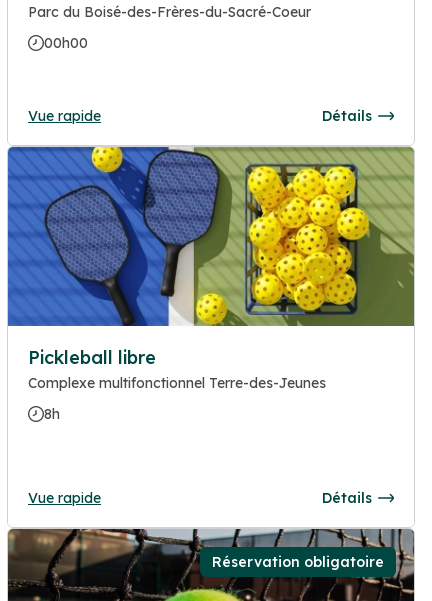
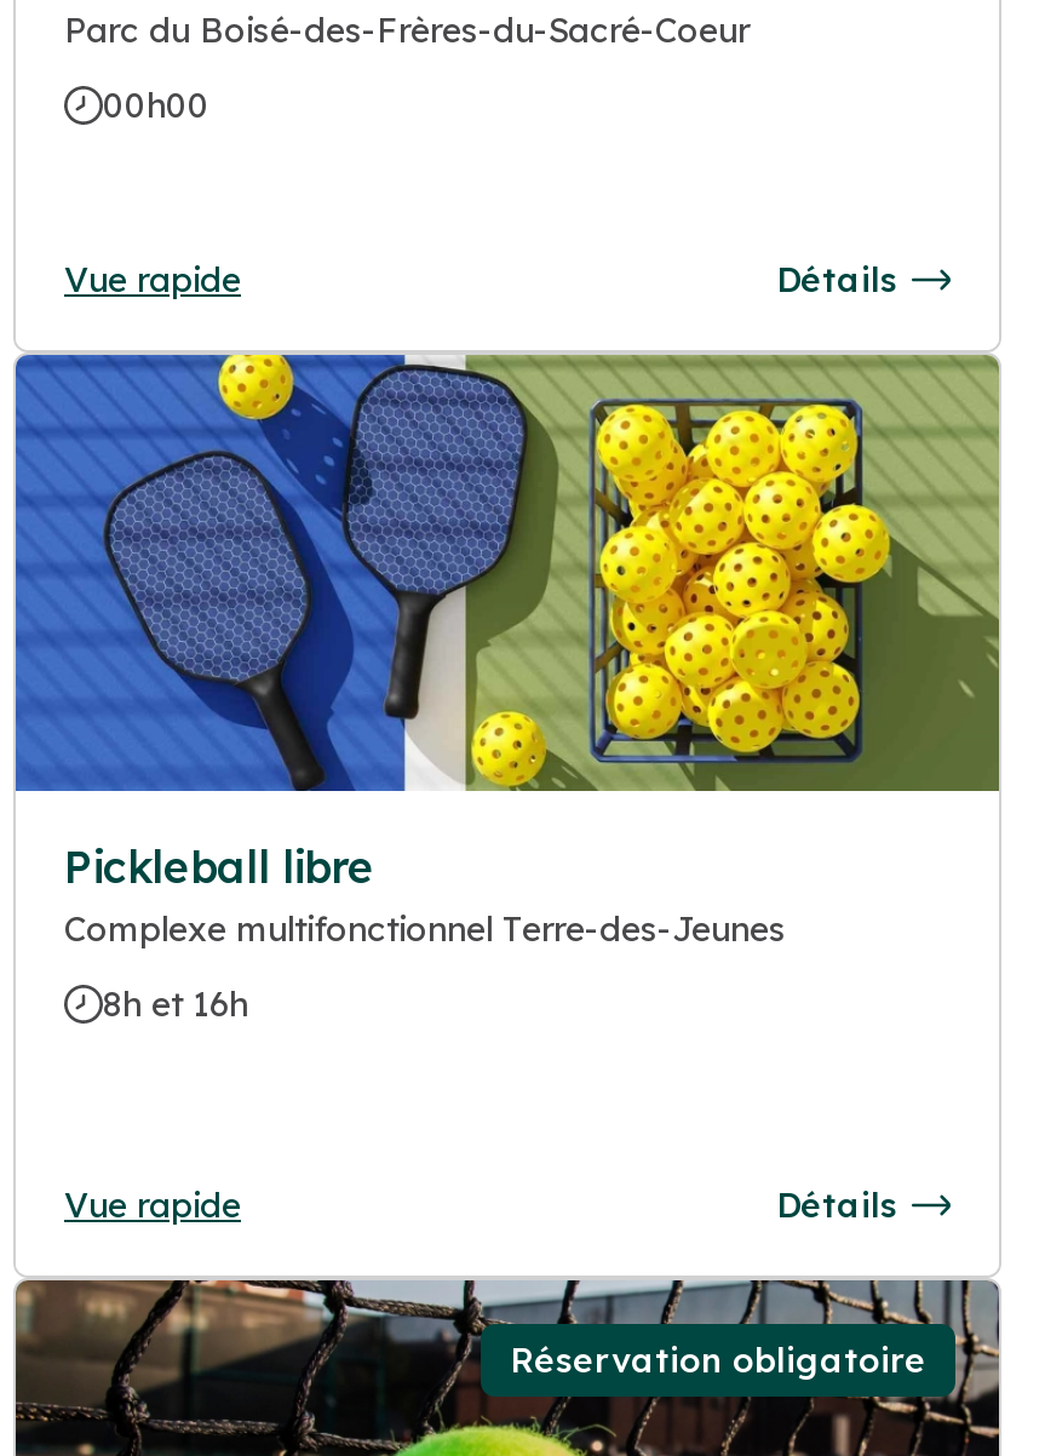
[44,405,60,423] 8h -> [103,982,248,1025] 8h et 16h

